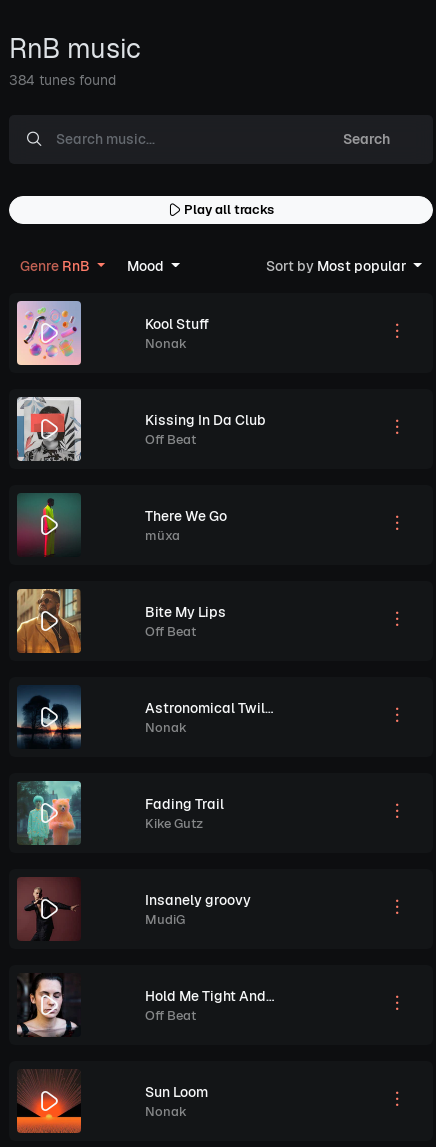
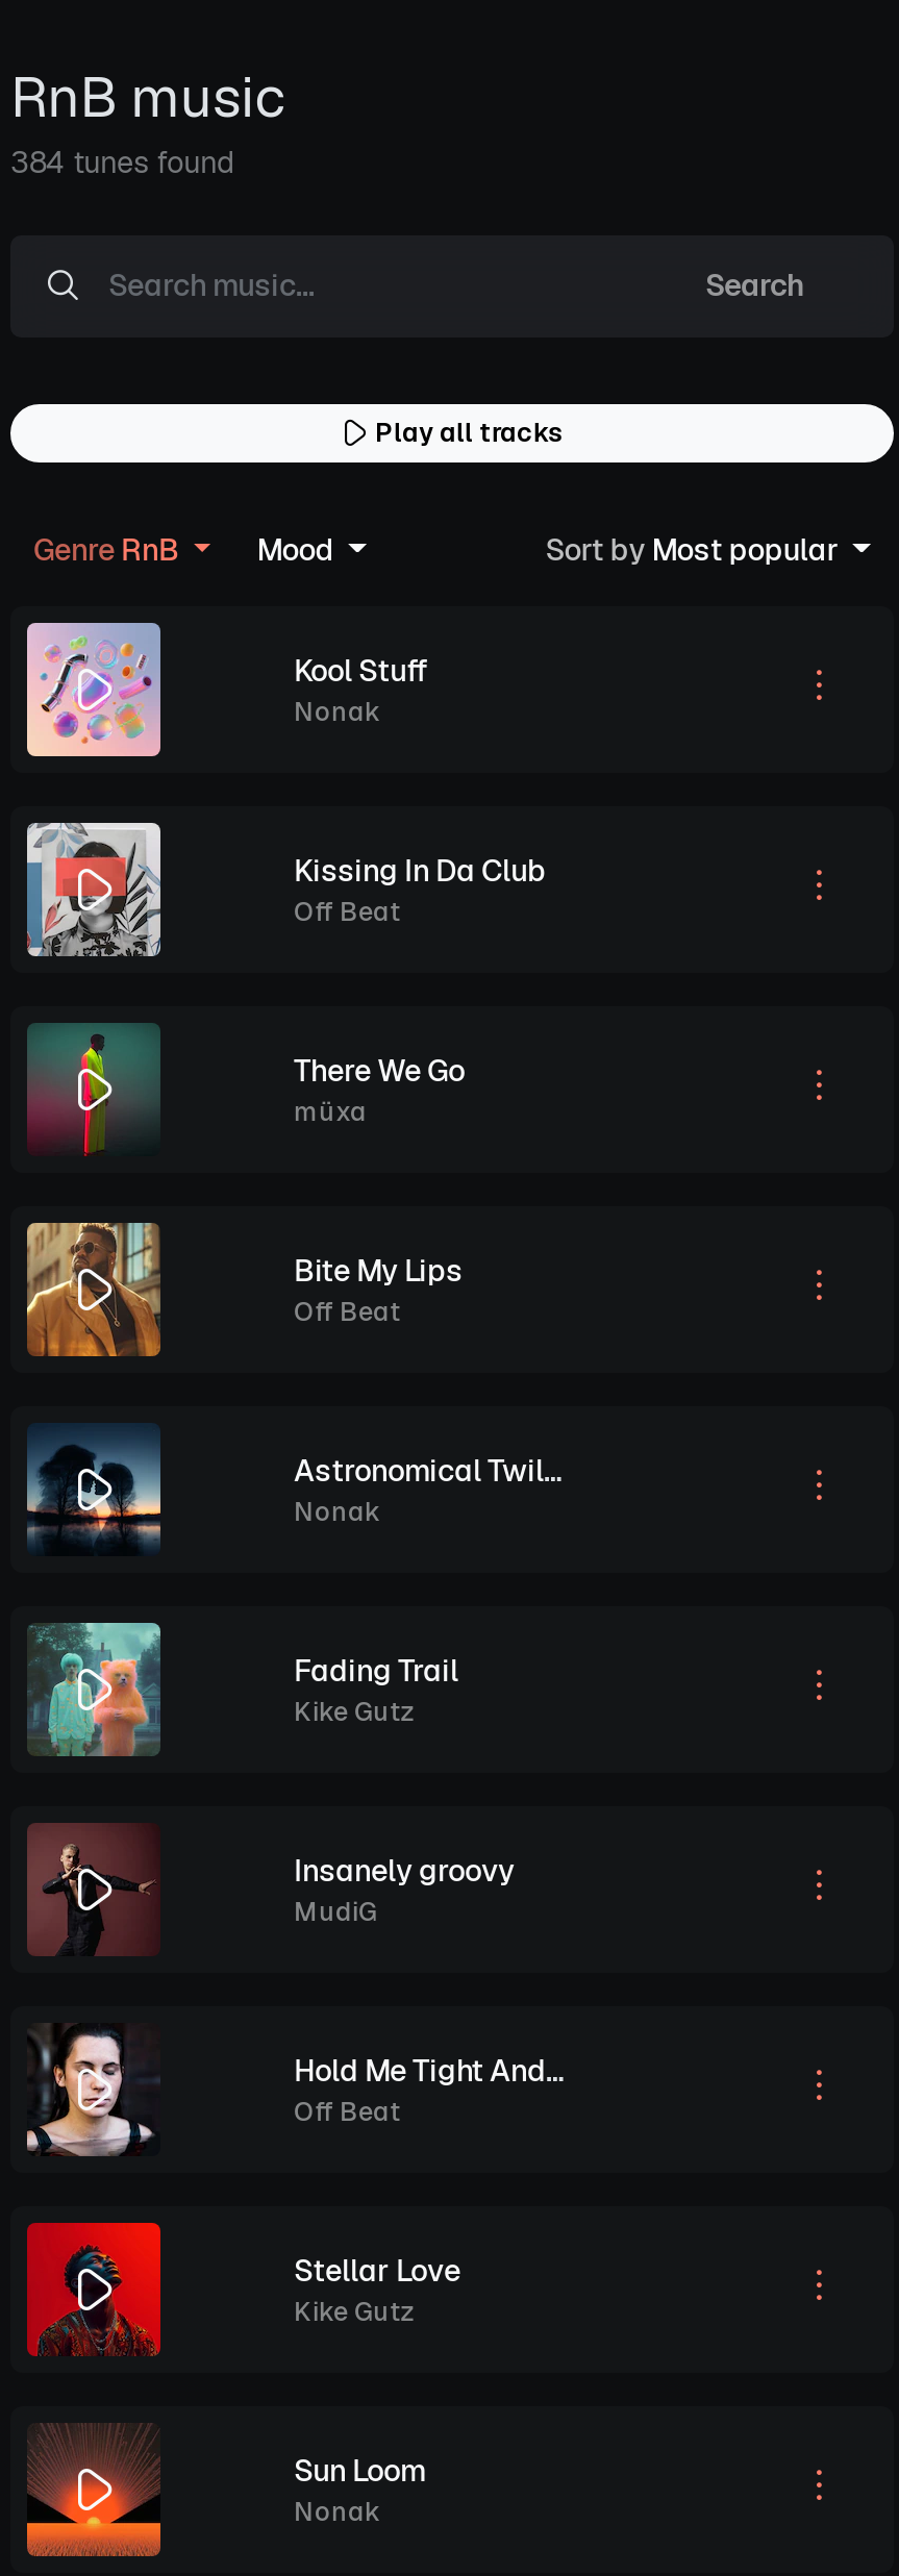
none -> [25,2221,163,2356] [image]
none -> [294,2251,460,2328] Stellar Love | Kike Gutz

